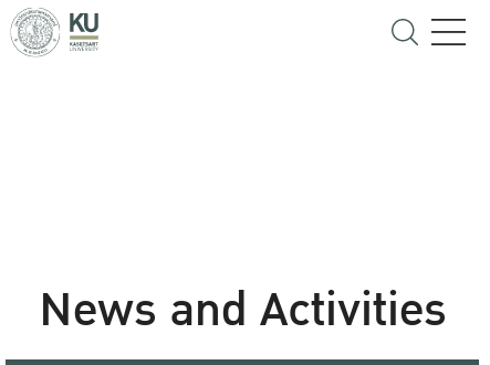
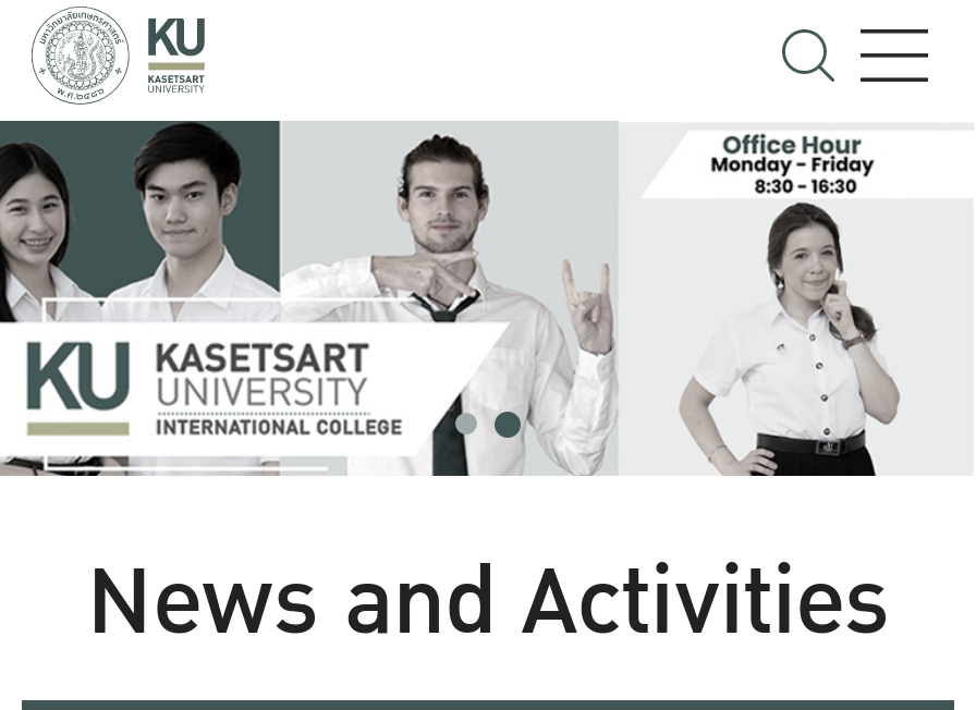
none -> [7,119,621,478] [image]
none -> [678,132,902,478] [image]

